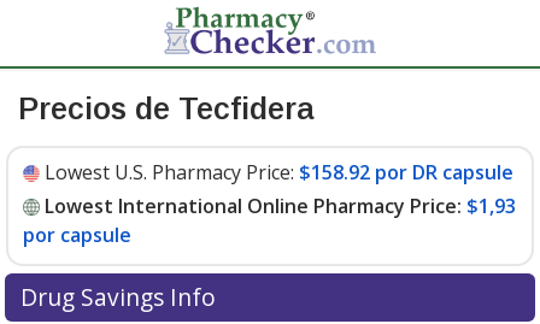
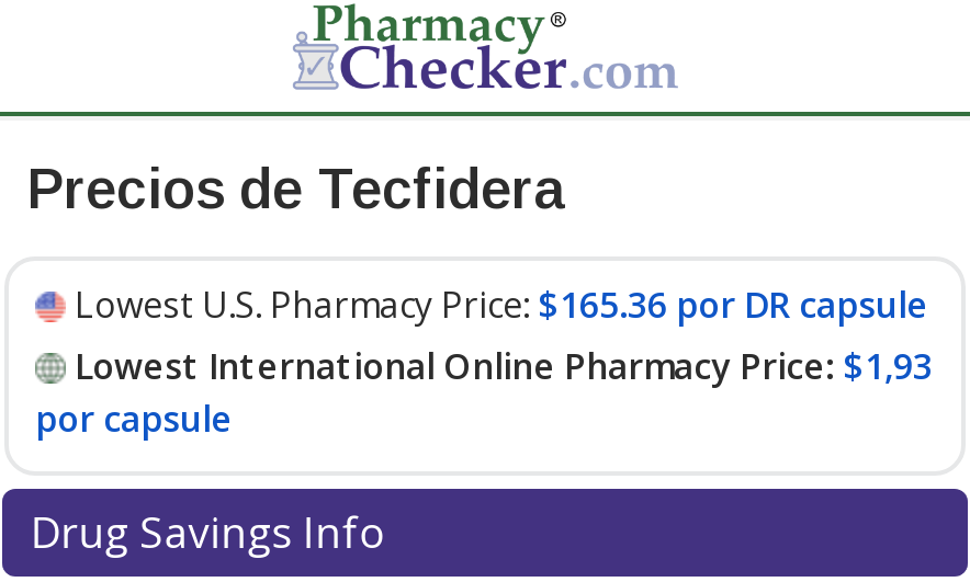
[45,159,513,185] Lowest U.S. Pharmacy Price: $158.92 por DR capsule -> [75,280,928,328] Lowest U.S. Pharmacy Price: $165.36 por DR capsule

